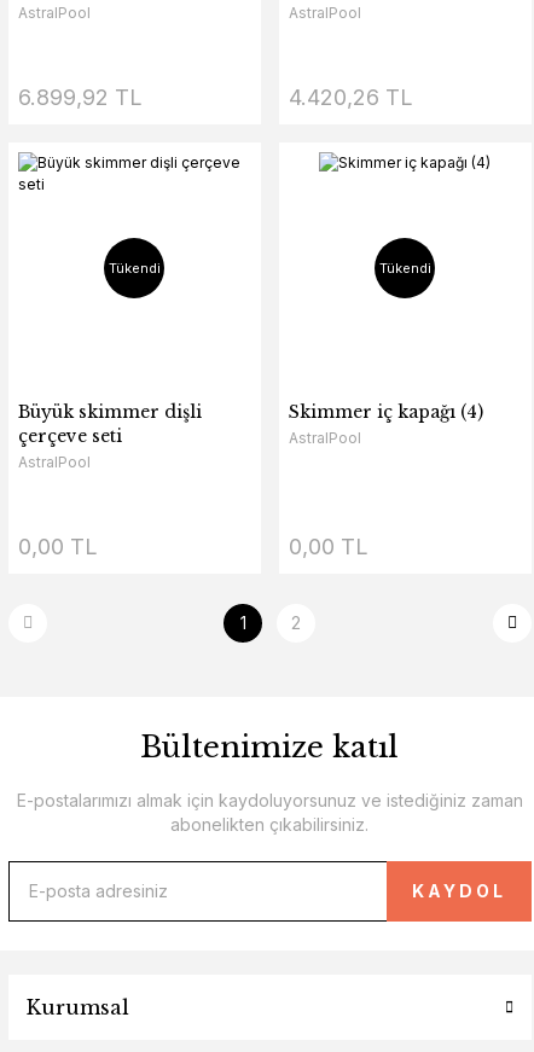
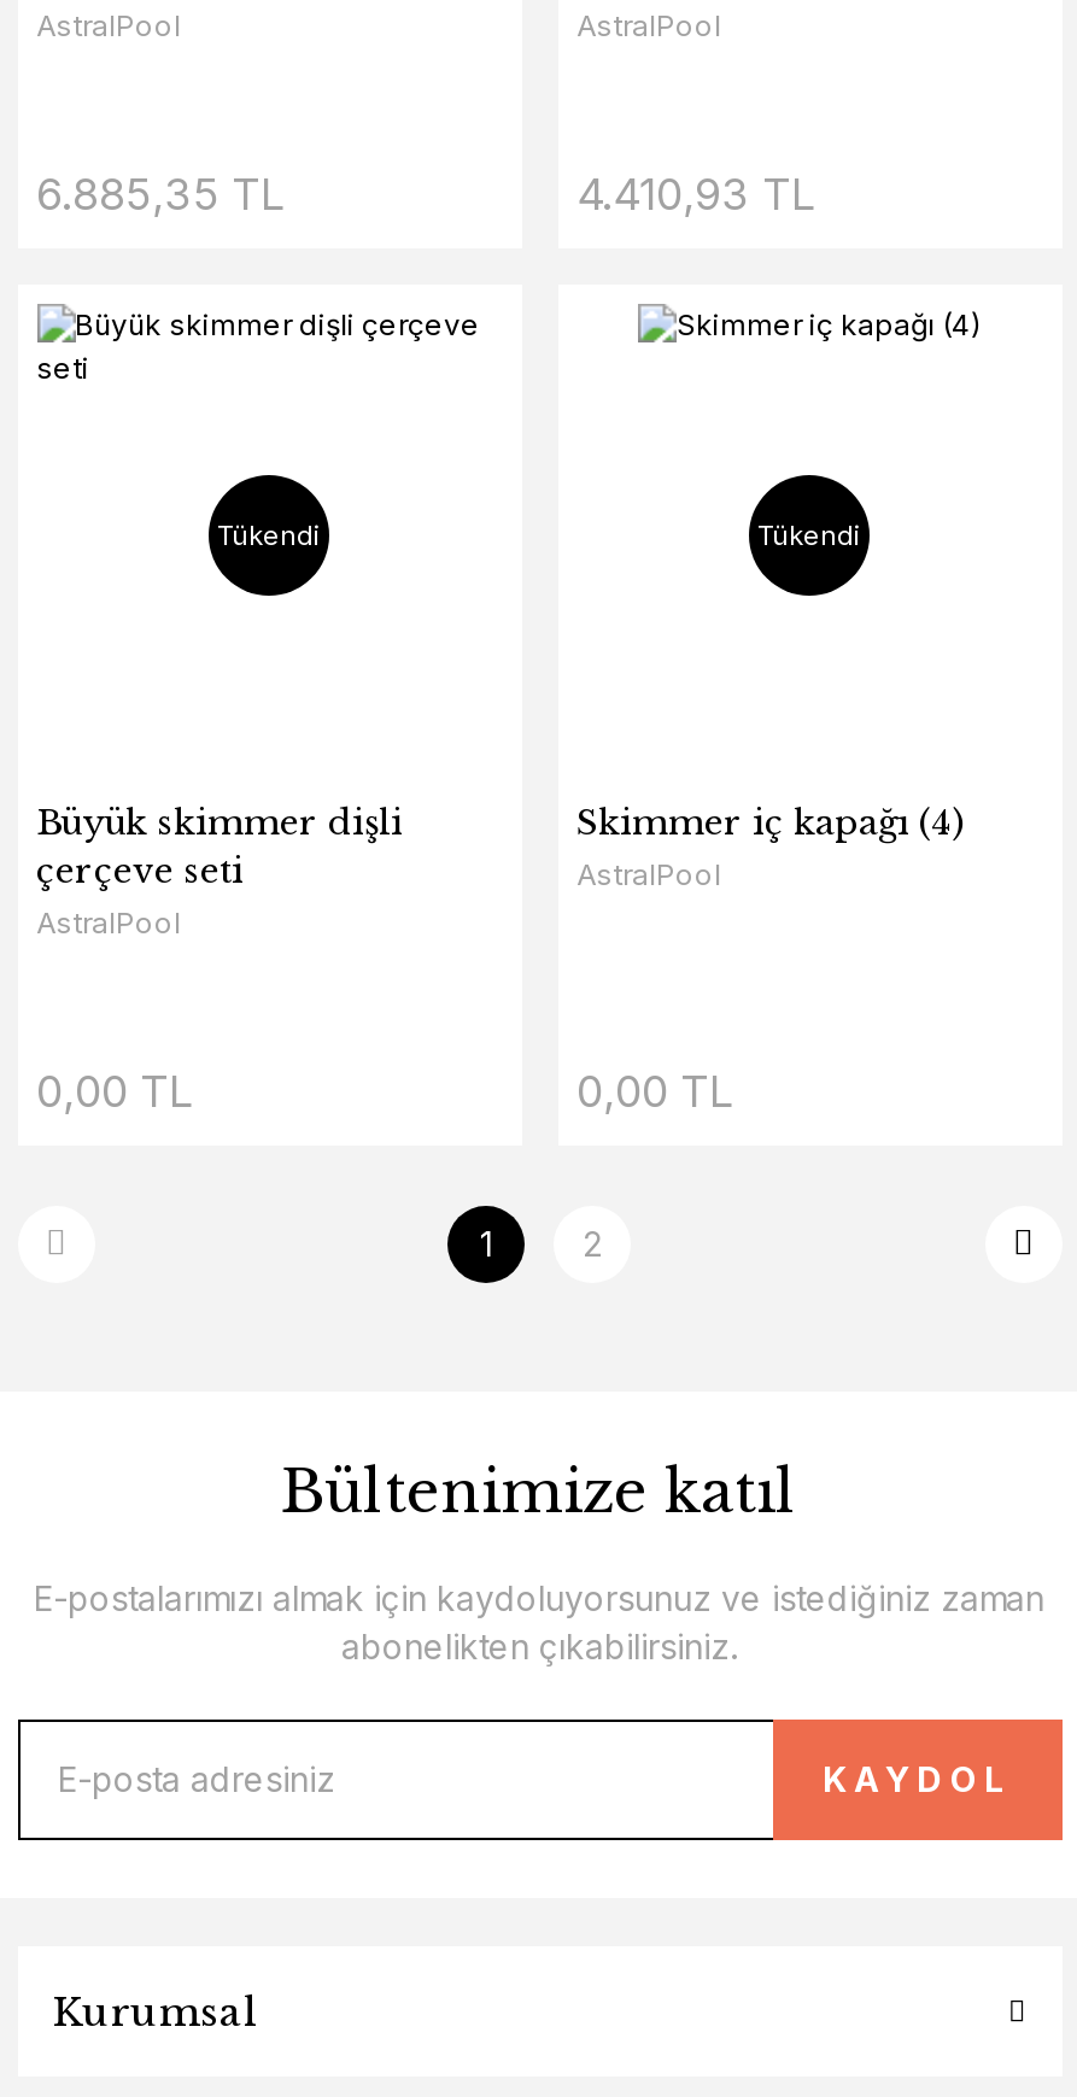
[18,84,142,109] 6.899,92 TL -> [36,168,287,218] 6.885,35 TL
[288,84,413,109] 4.420,26 TL -> [576,168,818,218] 4.410,93 TL

